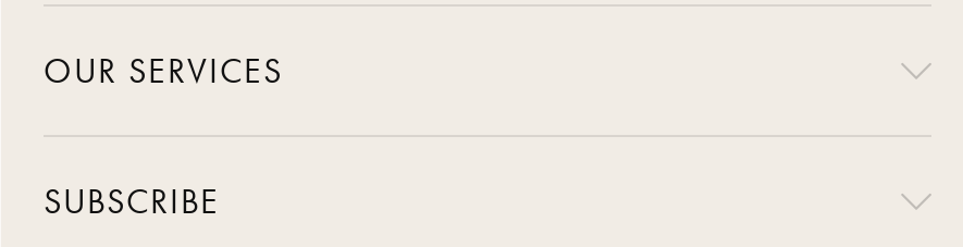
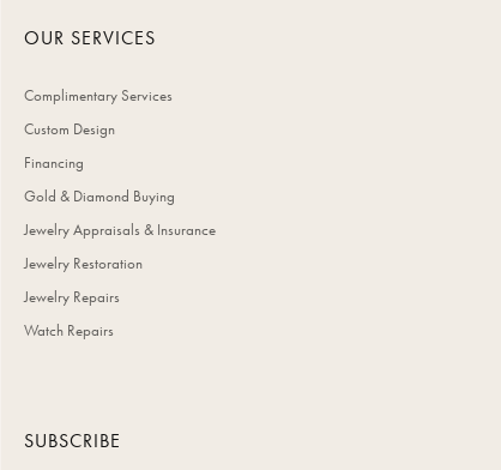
none -> [24,85,216,340] Complimentary Services | Custom Design | Financing | Gold & Diamond Buying | Jewelry Appraisals & Insurance | Jewelry Restoration | Jewelry Repairs | Watch Repairs

